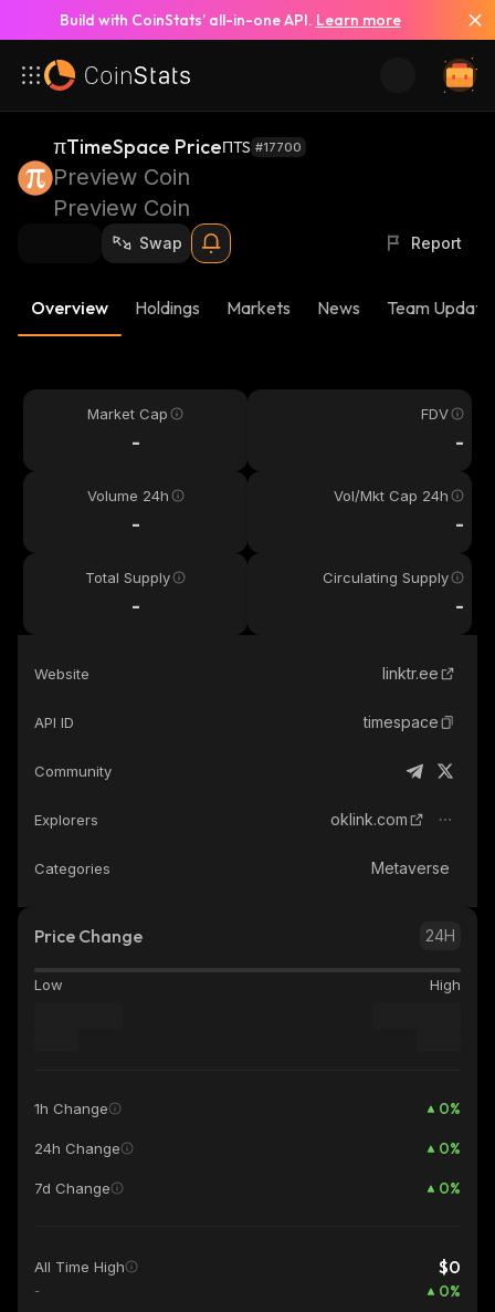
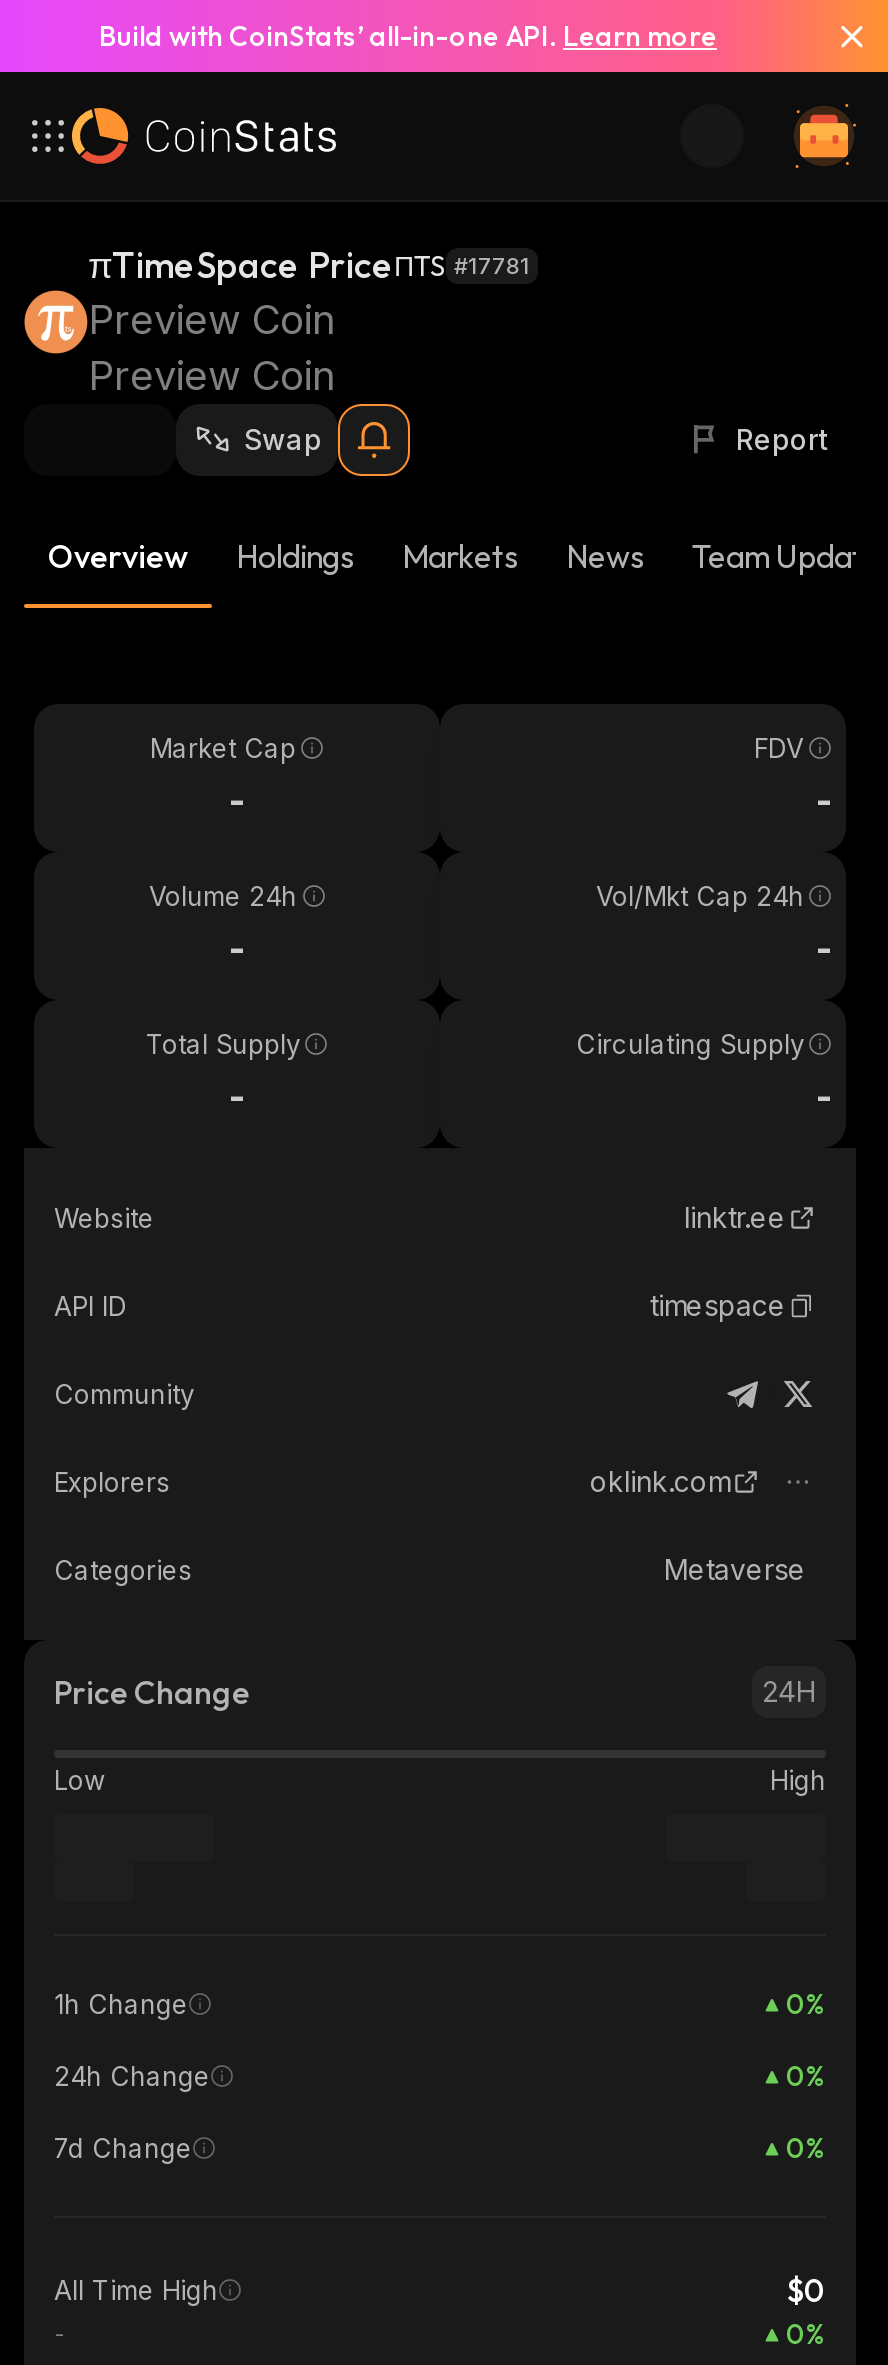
[53,134,302,159] πTimeSpace PriceΠTS #17700 -> [88,242,530,288] πTimeSpace PriceΠTS #17781

